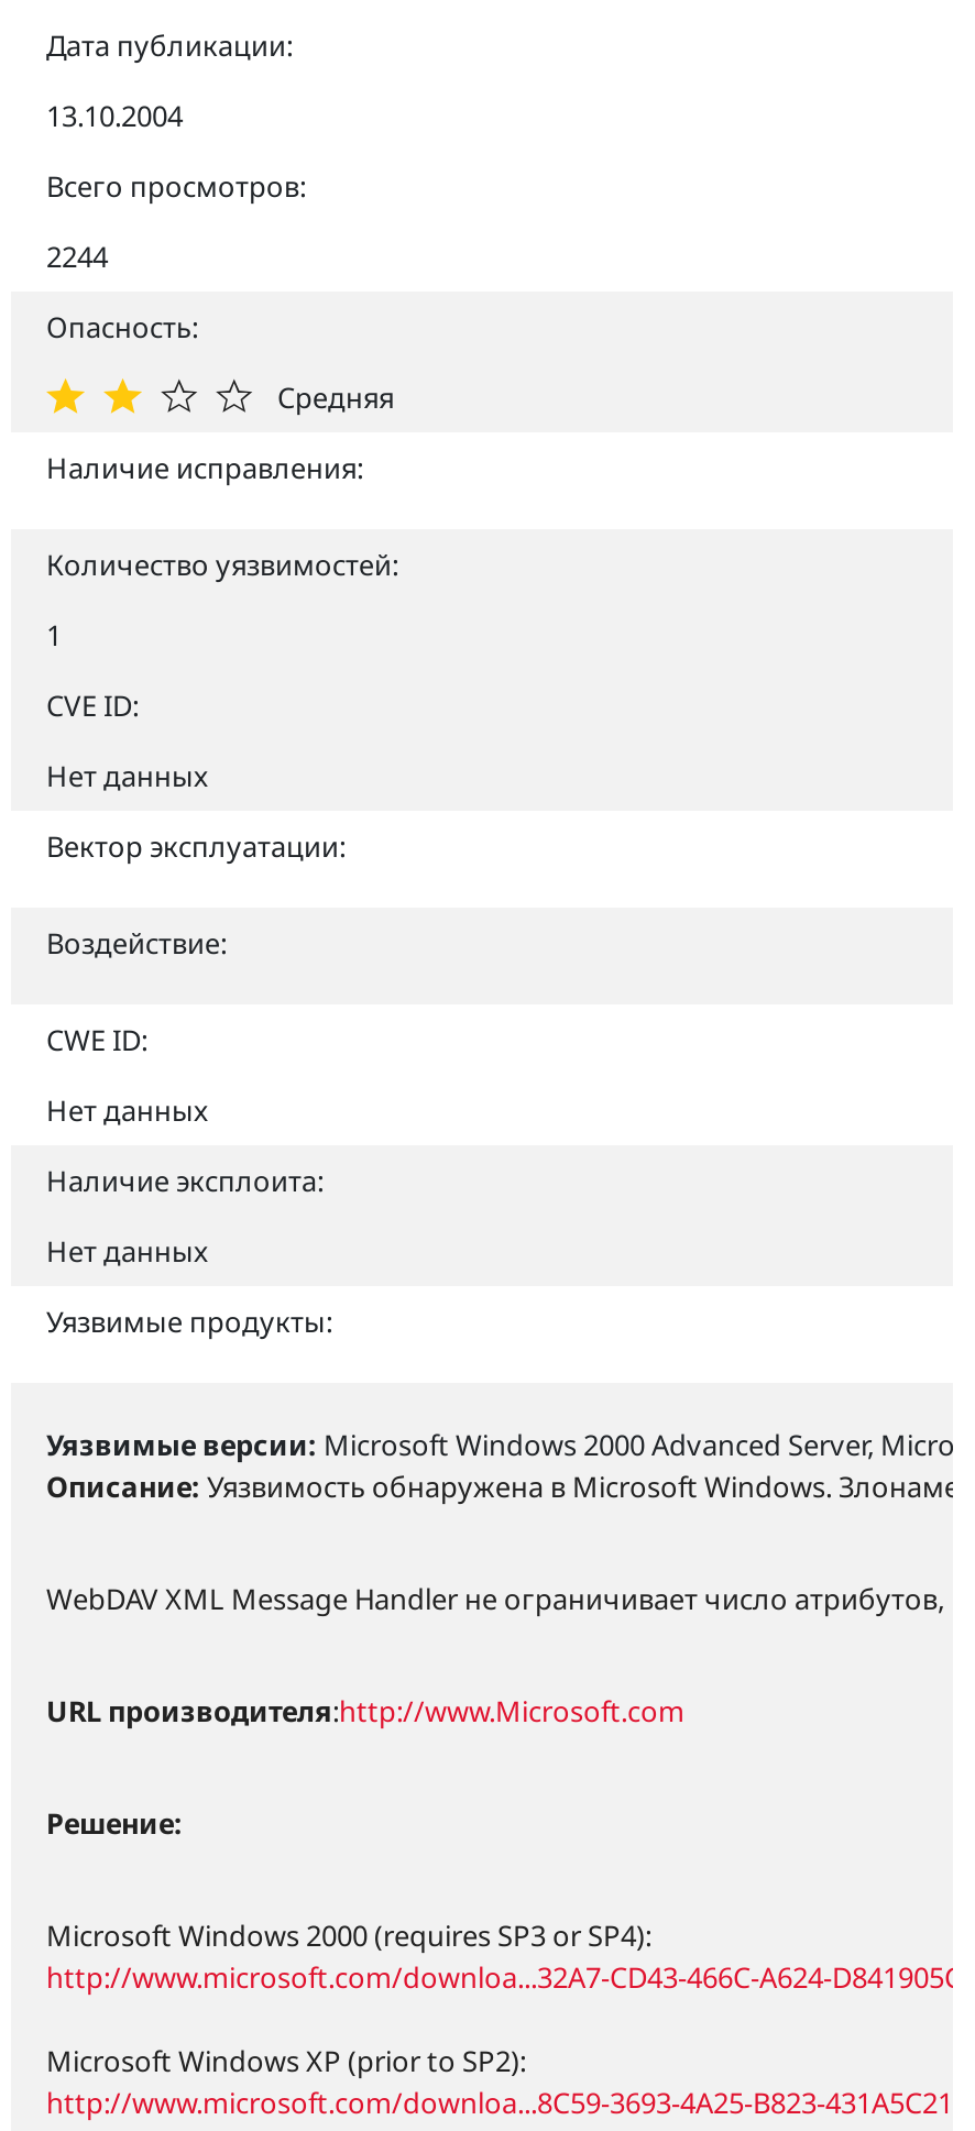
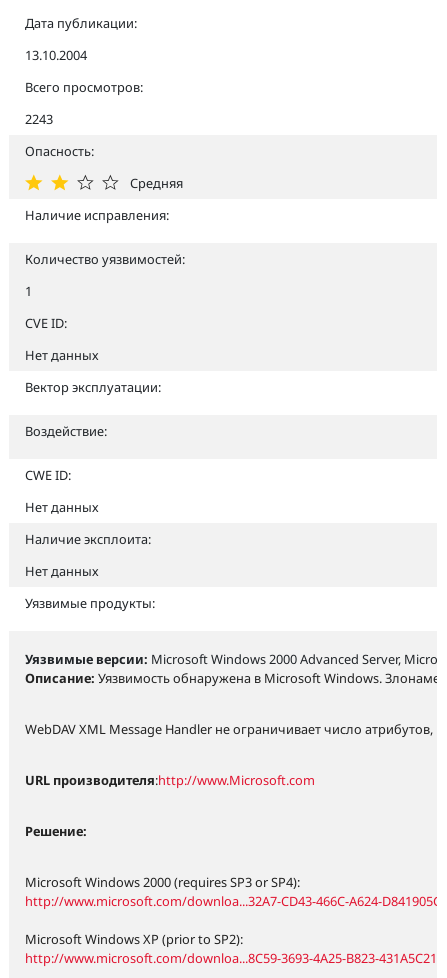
[46,236,108,275] 2244 -> [25,110,53,128] 2243

